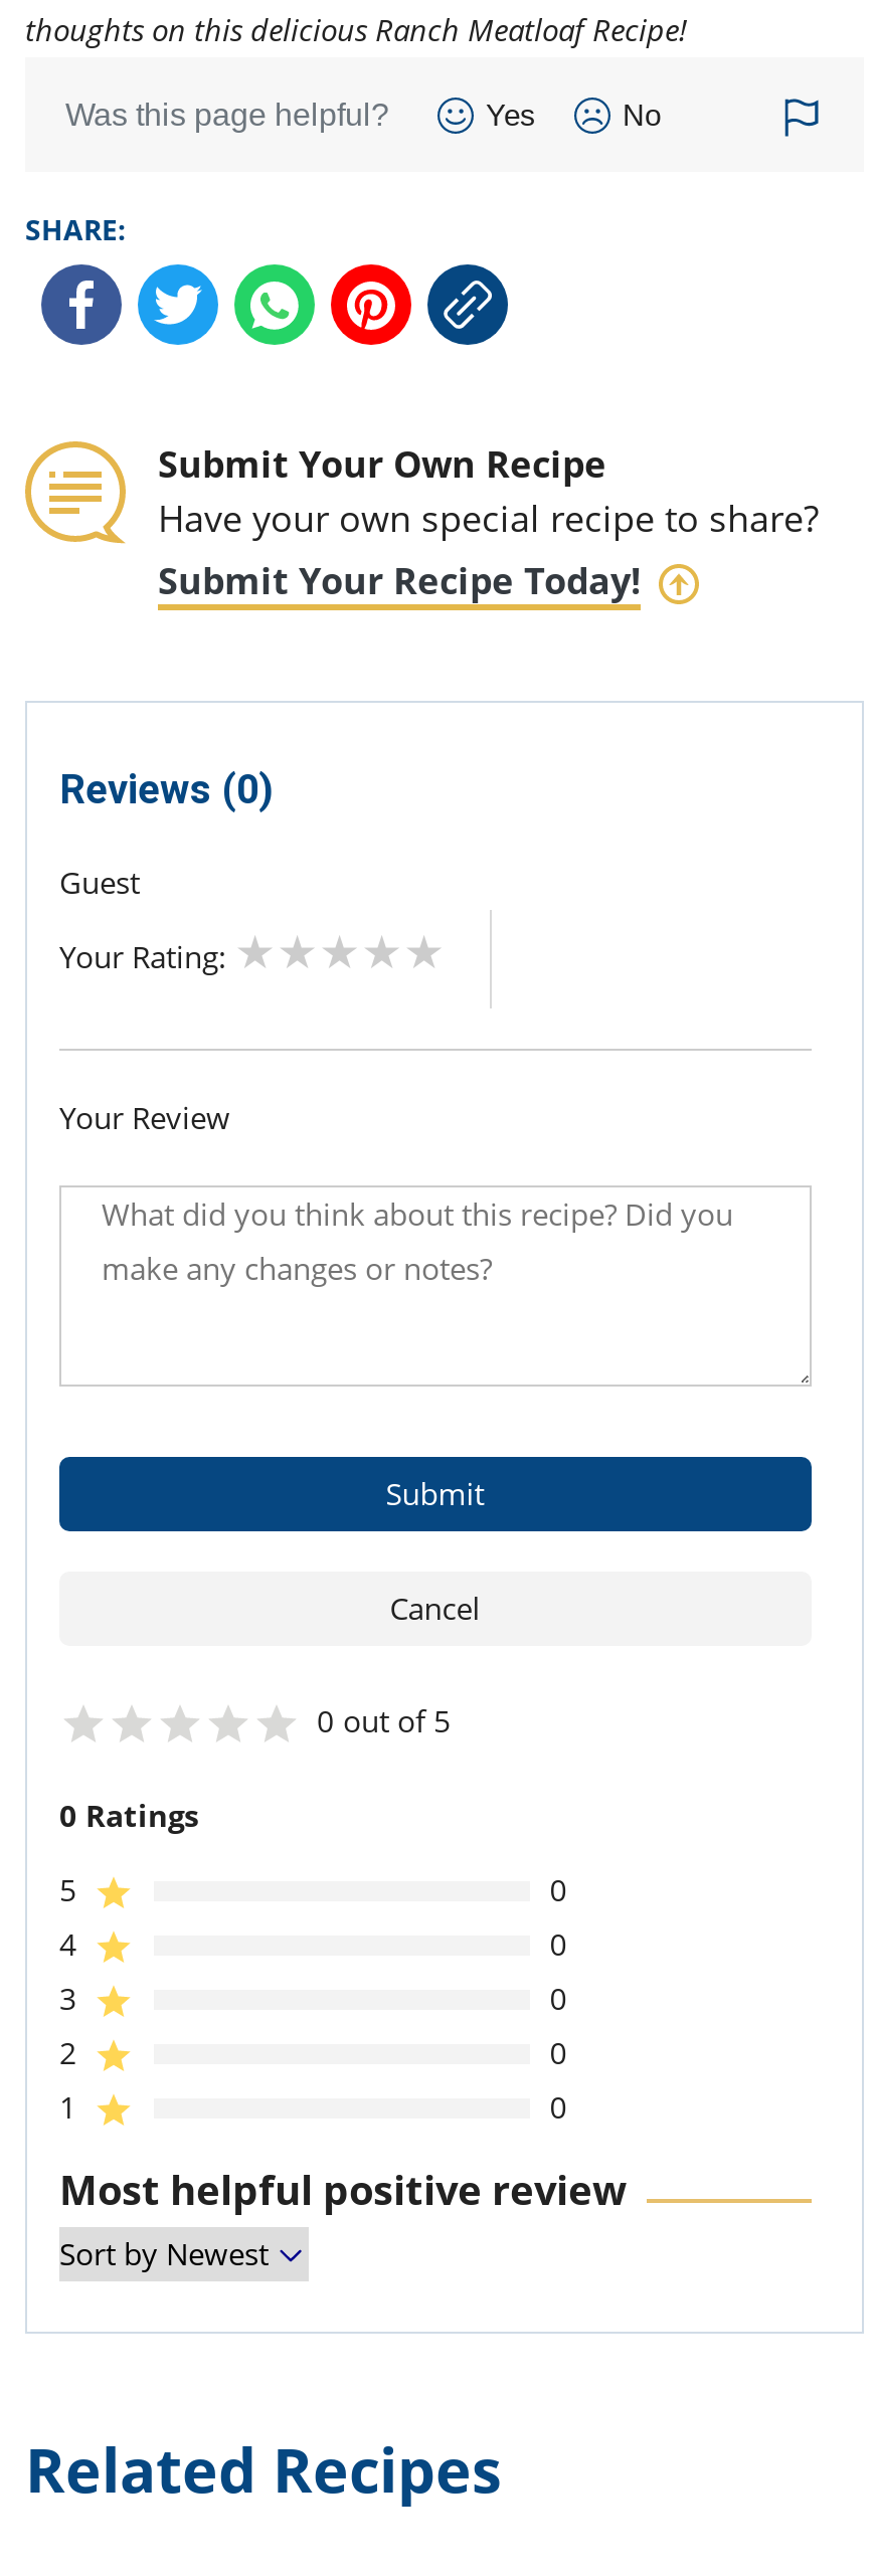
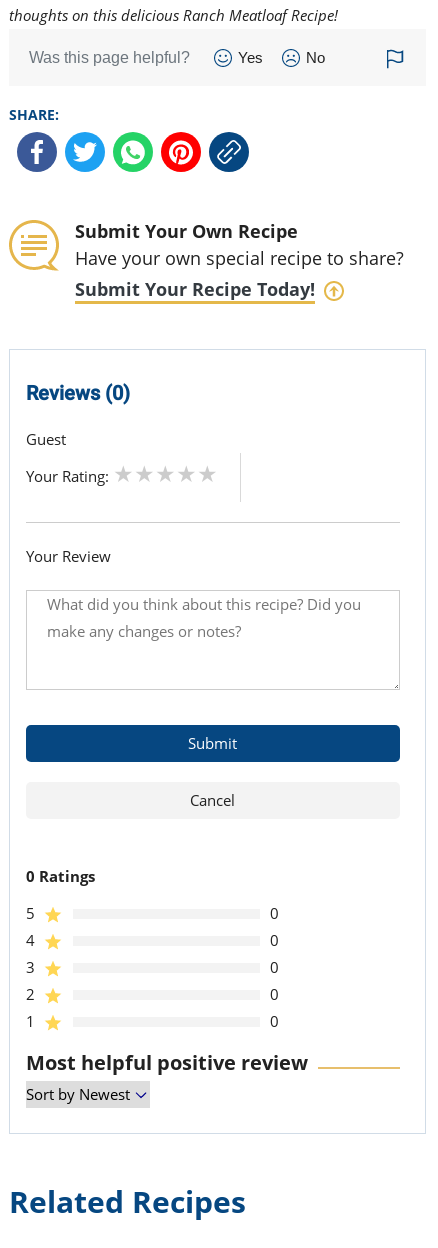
[317,1701,452,1741] 0 out of 5 -> none

